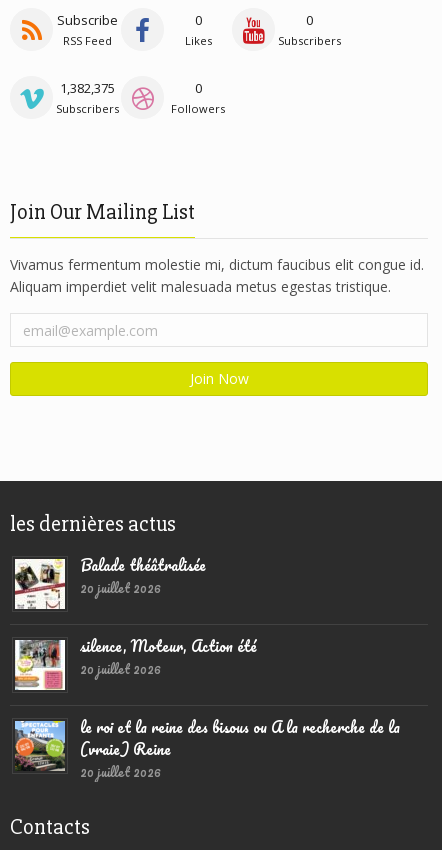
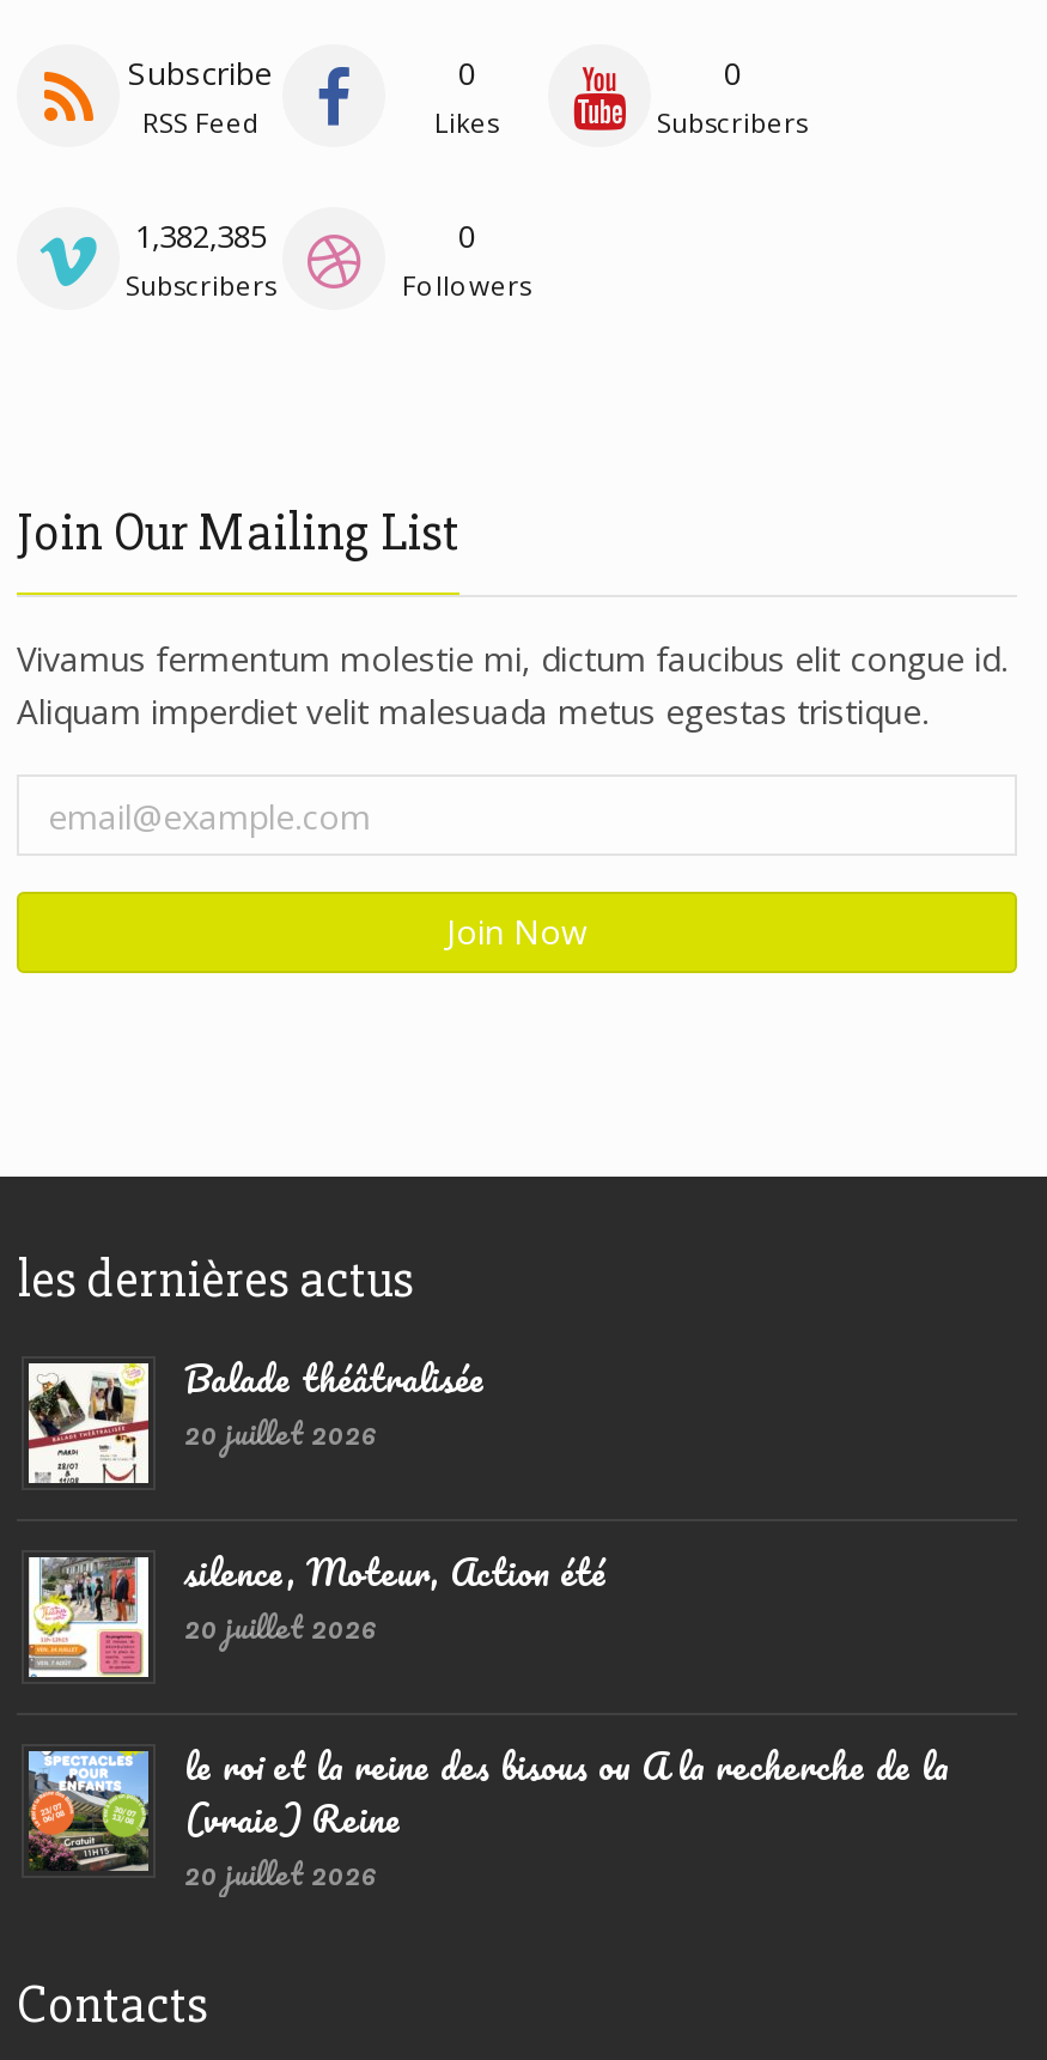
[59,79,114,97] 1,382,375 -> [135,214,267,258] 1,382,385

